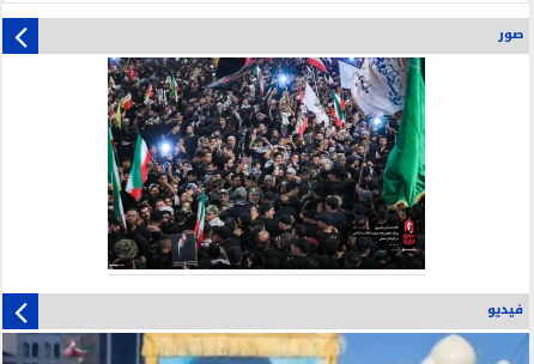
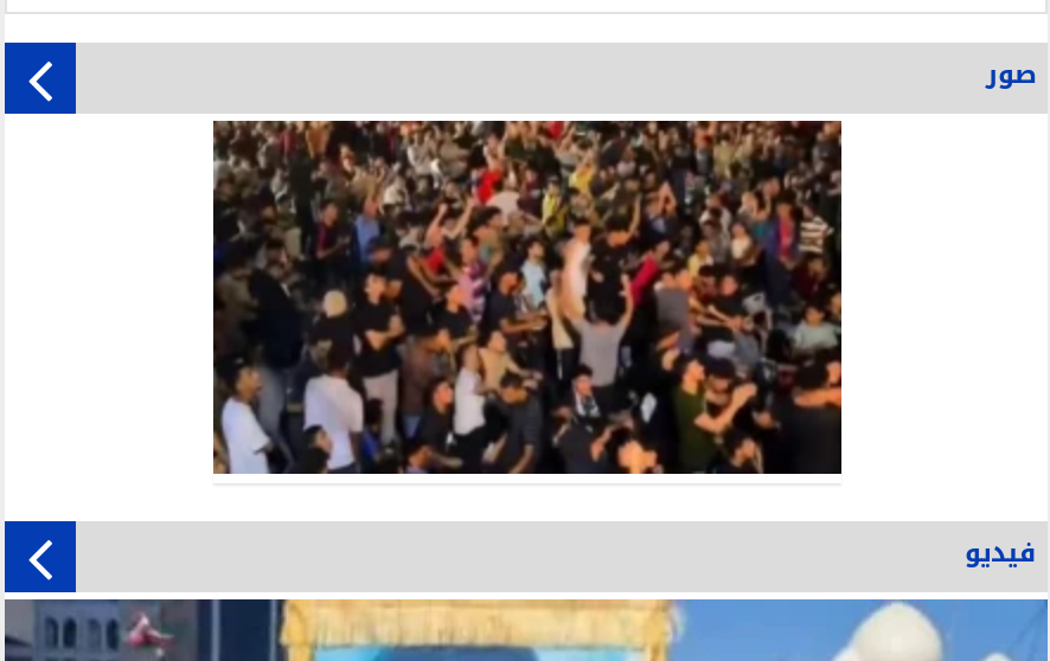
[107,56,426,271] [image] -> [211,118,844,476] [image]

